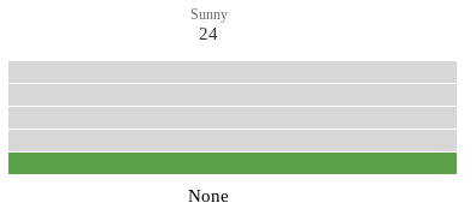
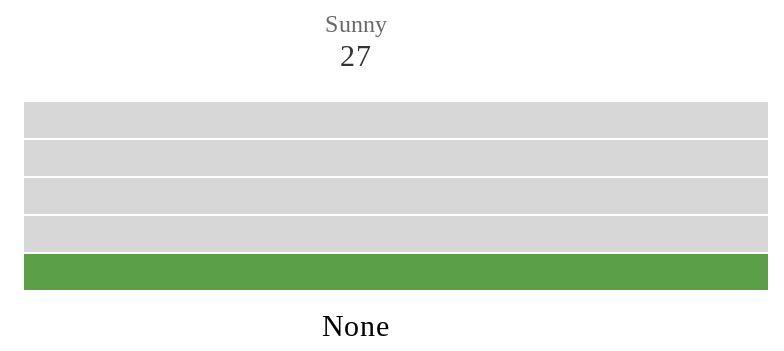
[199,23,218,43] 24 -> [340,39,372,71] 27

